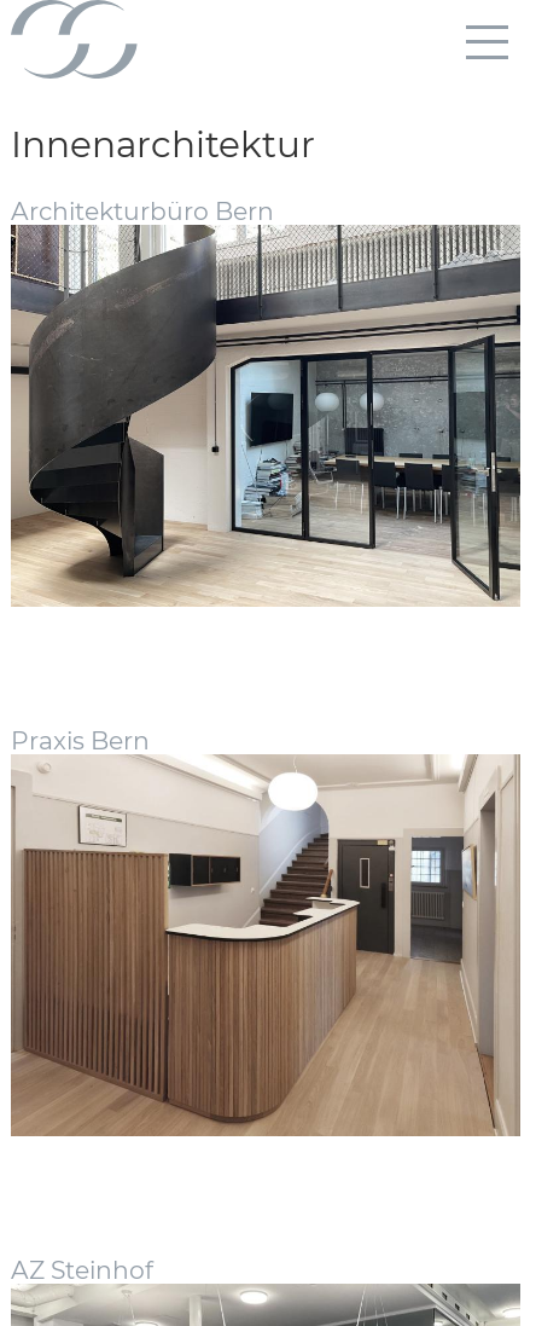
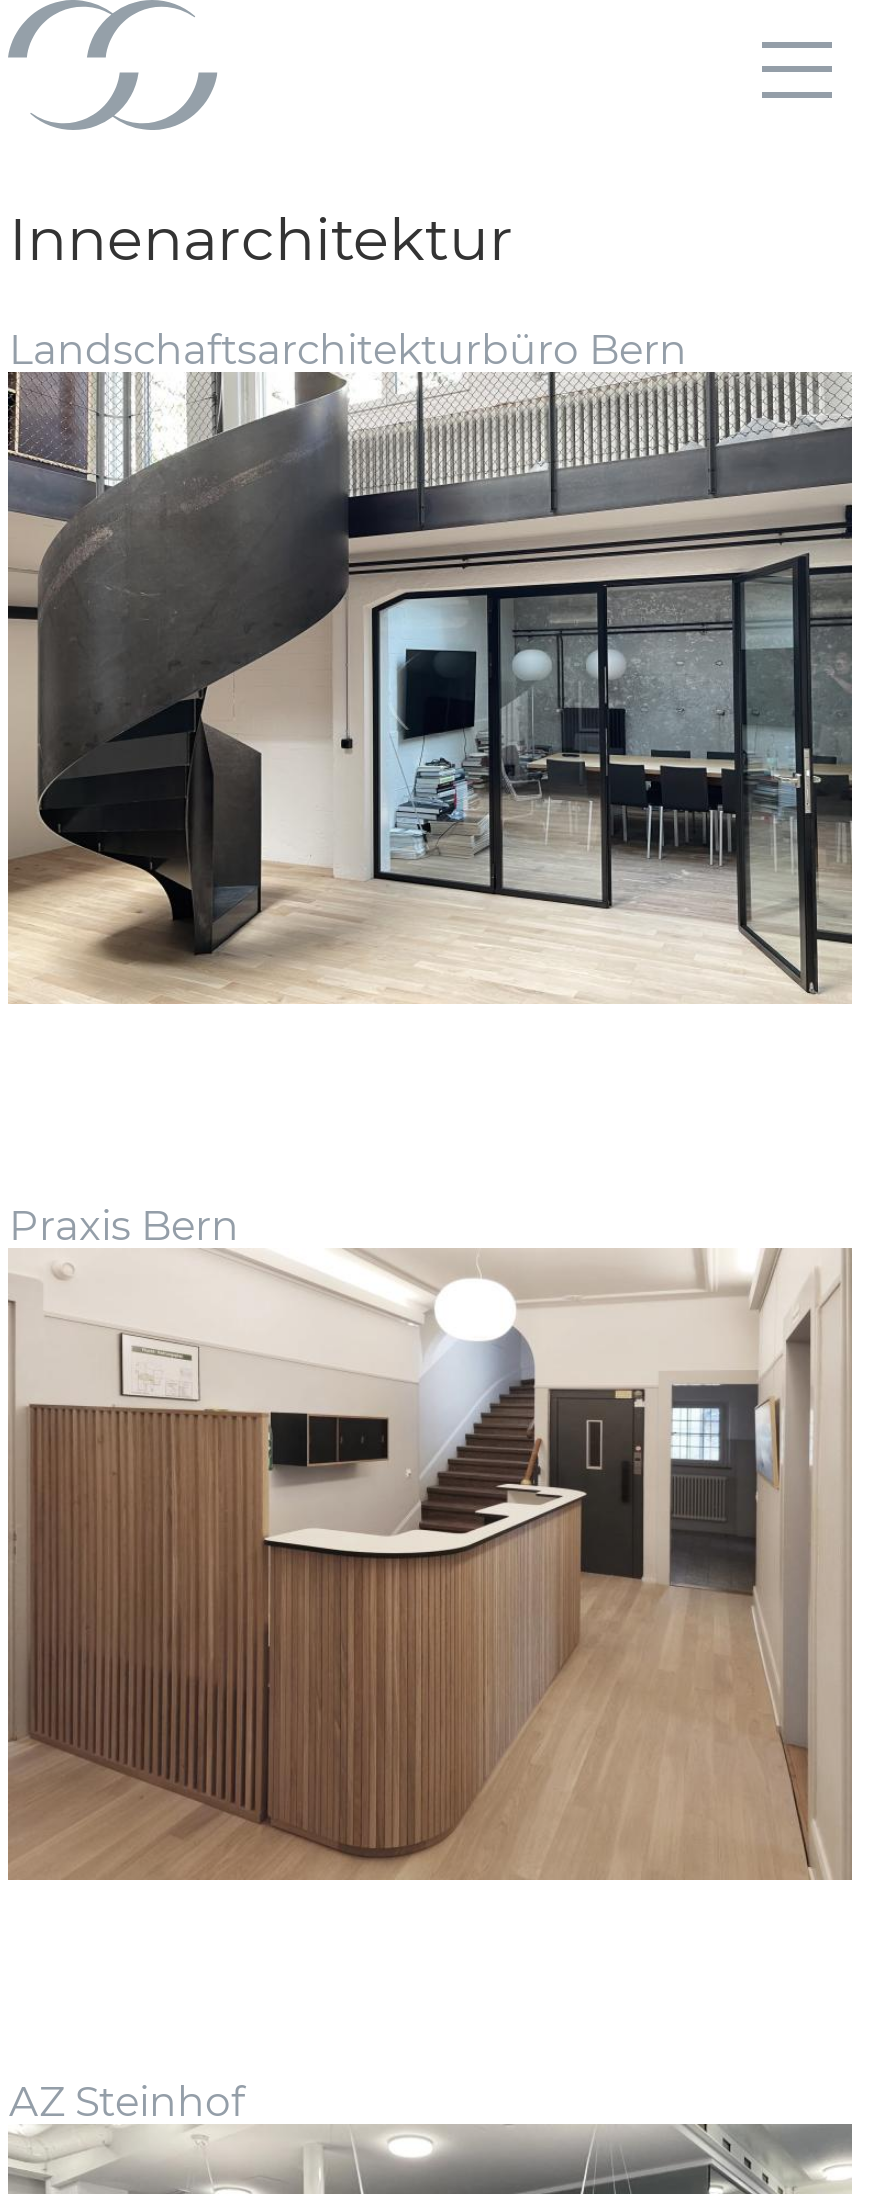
[11,196,275,227] Architekturbüro Bern -> [9,325,687,375] Landschaftsarchitekturbüro Bern

